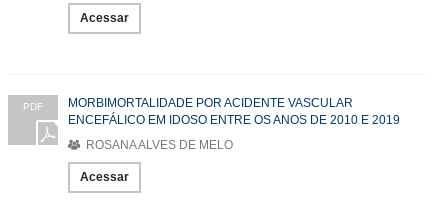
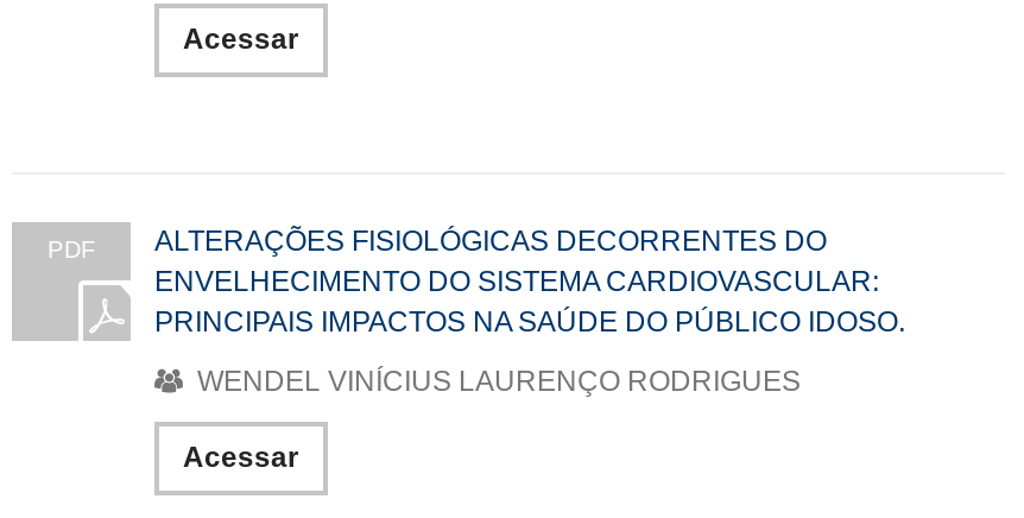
[68,96,400,127] MORBIMORTALIDADE POR ACIDENTE VASCULAR | ENCEFÁLICO EM IDOSO ENTRE OS ANOS DE 2010 E 2019 -> [154,224,905,338] ALTERAÇÕES FISIOLÓGICAS DECORRENTES DO | ENVELHECIMENTO DO SISTEMA CARDIOVASCULAR: | PRINCIPAIS IMPACTOS NA SAÚDE DO PÚBLICO IDOSO.
[83,138,233,152] ROSANA ALVES DE MELO -> [190,364,801,397] WENDEL VINÍCIUS LAURENÇO RODRIGUES

